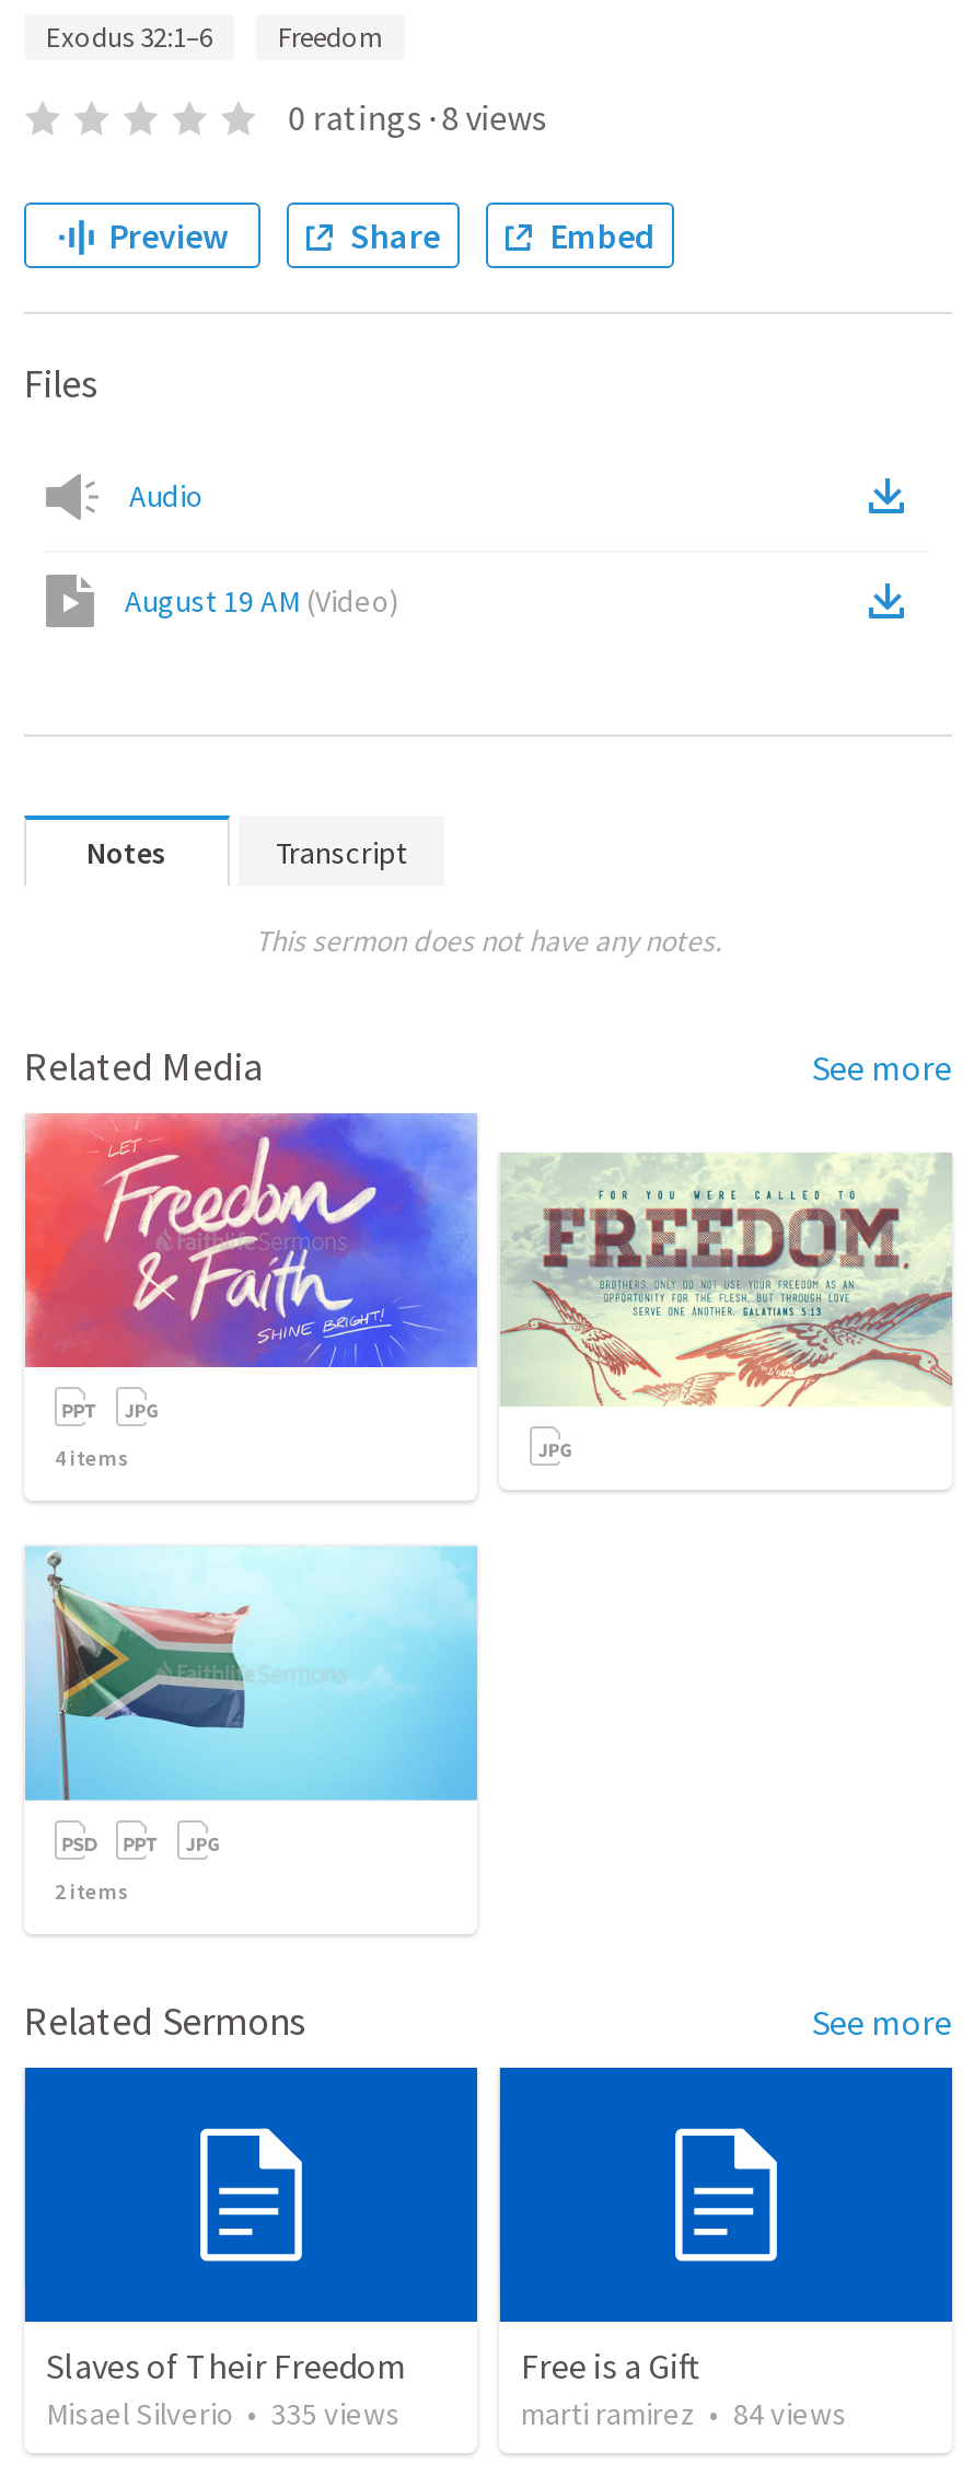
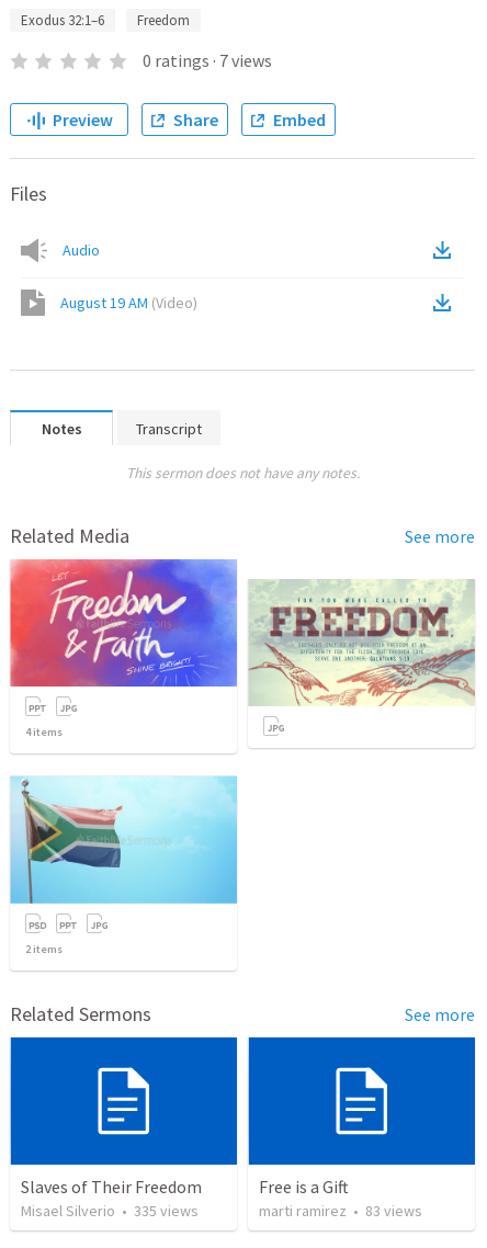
[288,95,547,139] 0 ratings · 8 views -> [142,49,272,71] 0 ratings · 7 views
[521,2395,847,2434] marti ramirez • 84 views -> [259,1201,422,1221] marti ramirez • 83 views

